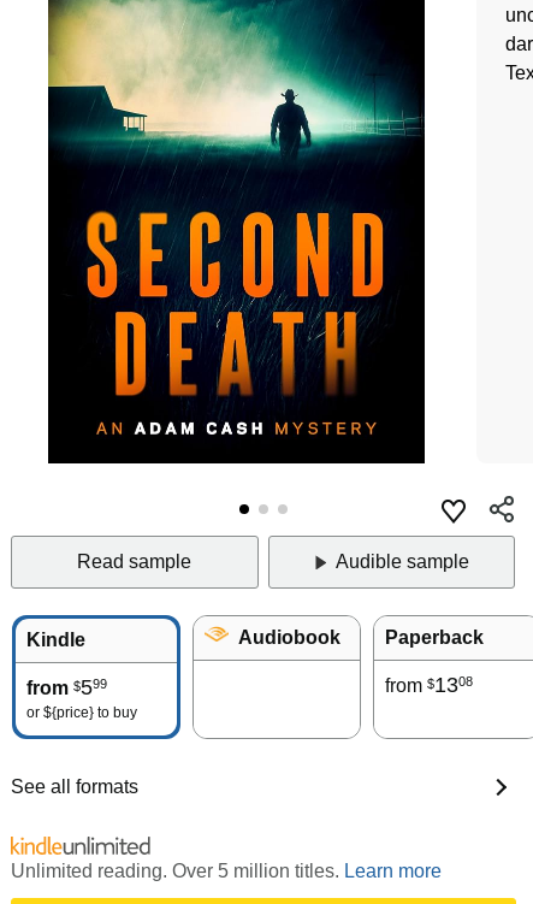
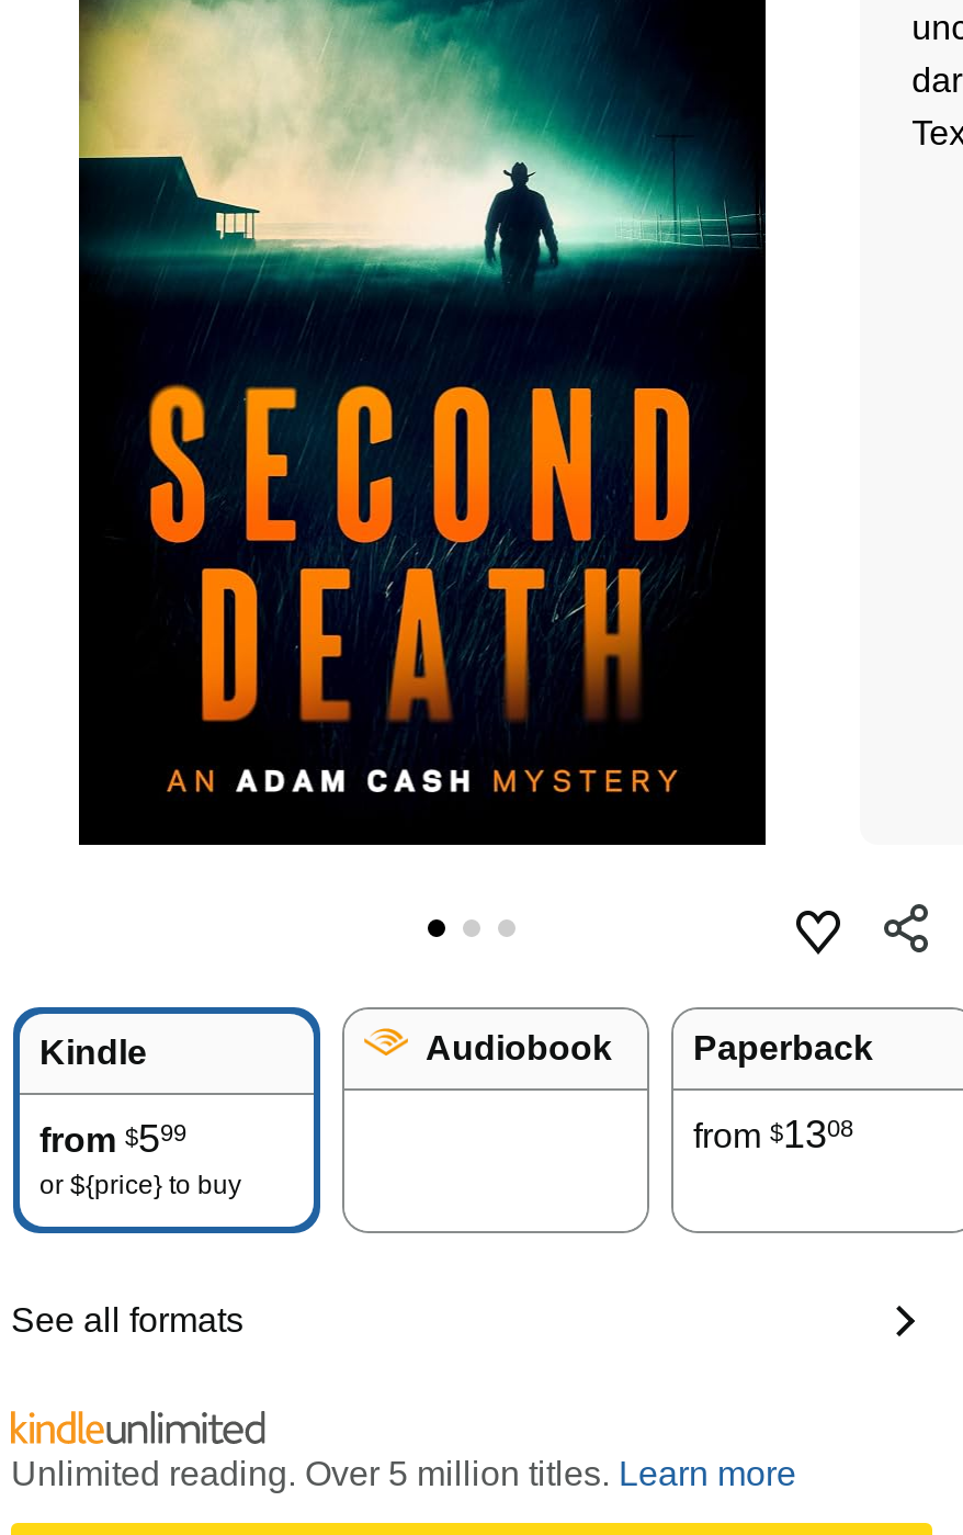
[77,551,469,572] Read sample | Audible sample -> none

